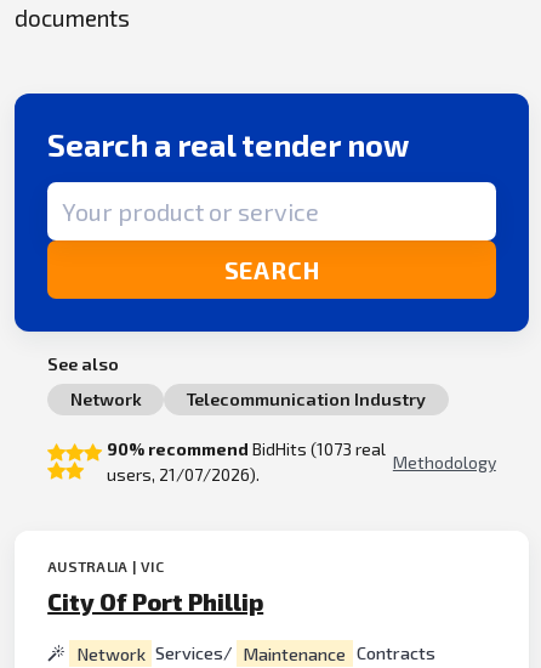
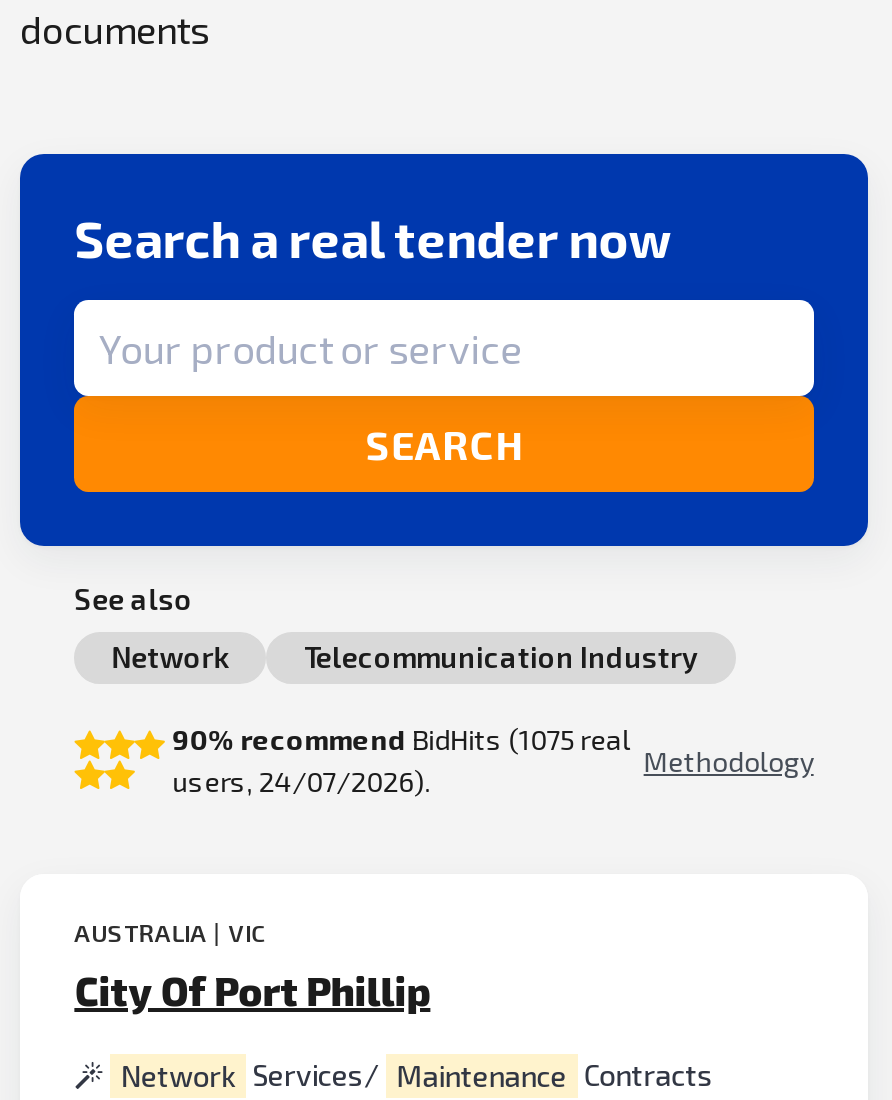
[107,439,386,460] 90% recommend BidHits (1073 real -> [172,723,630,757] 90% recommend BidHits (1075 real
[107,464,260,485] users, 21/07/2026). -> [172,765,430,799] users, 24/07/2026).

